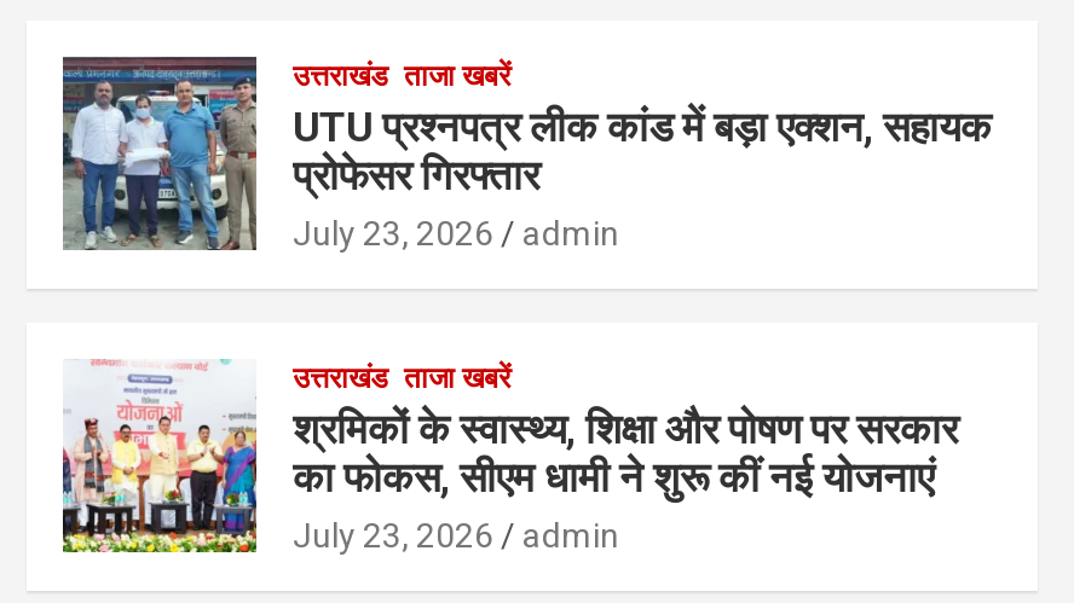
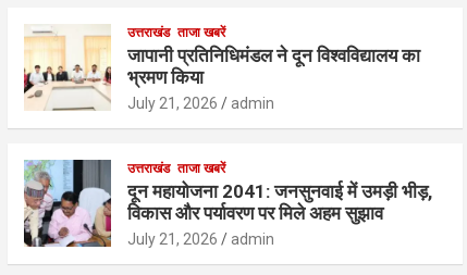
[60,53,992,254] [image] | UTU प्रश्नपत्र लीक कांड में बड़ा एक्शन, सहायक | प्रोफेसर गिरफ्तार | July 23, 2026 -> [23,23,420,112] [image] | जापानी प्रतिनिधिमंडल ने दून विश्वविद्यालय का | भ्रमण किया | July 21, 2026
[60,358,958,556] [image] | श्रमिकों के स्वास्थ्य, शिक्षा और पोषण पर सरकार | का फोकस, सीएम धामी ने शुरू कीं नई योजनाएं | July 23, 2026 -> [23,159,432,248] [image] | दून महायोजना 2041: जनसुनवाई में उमड़ी भीड़, | विकास और पर्यावरण पर मिले अहम सुझाव | July 21, 2026

